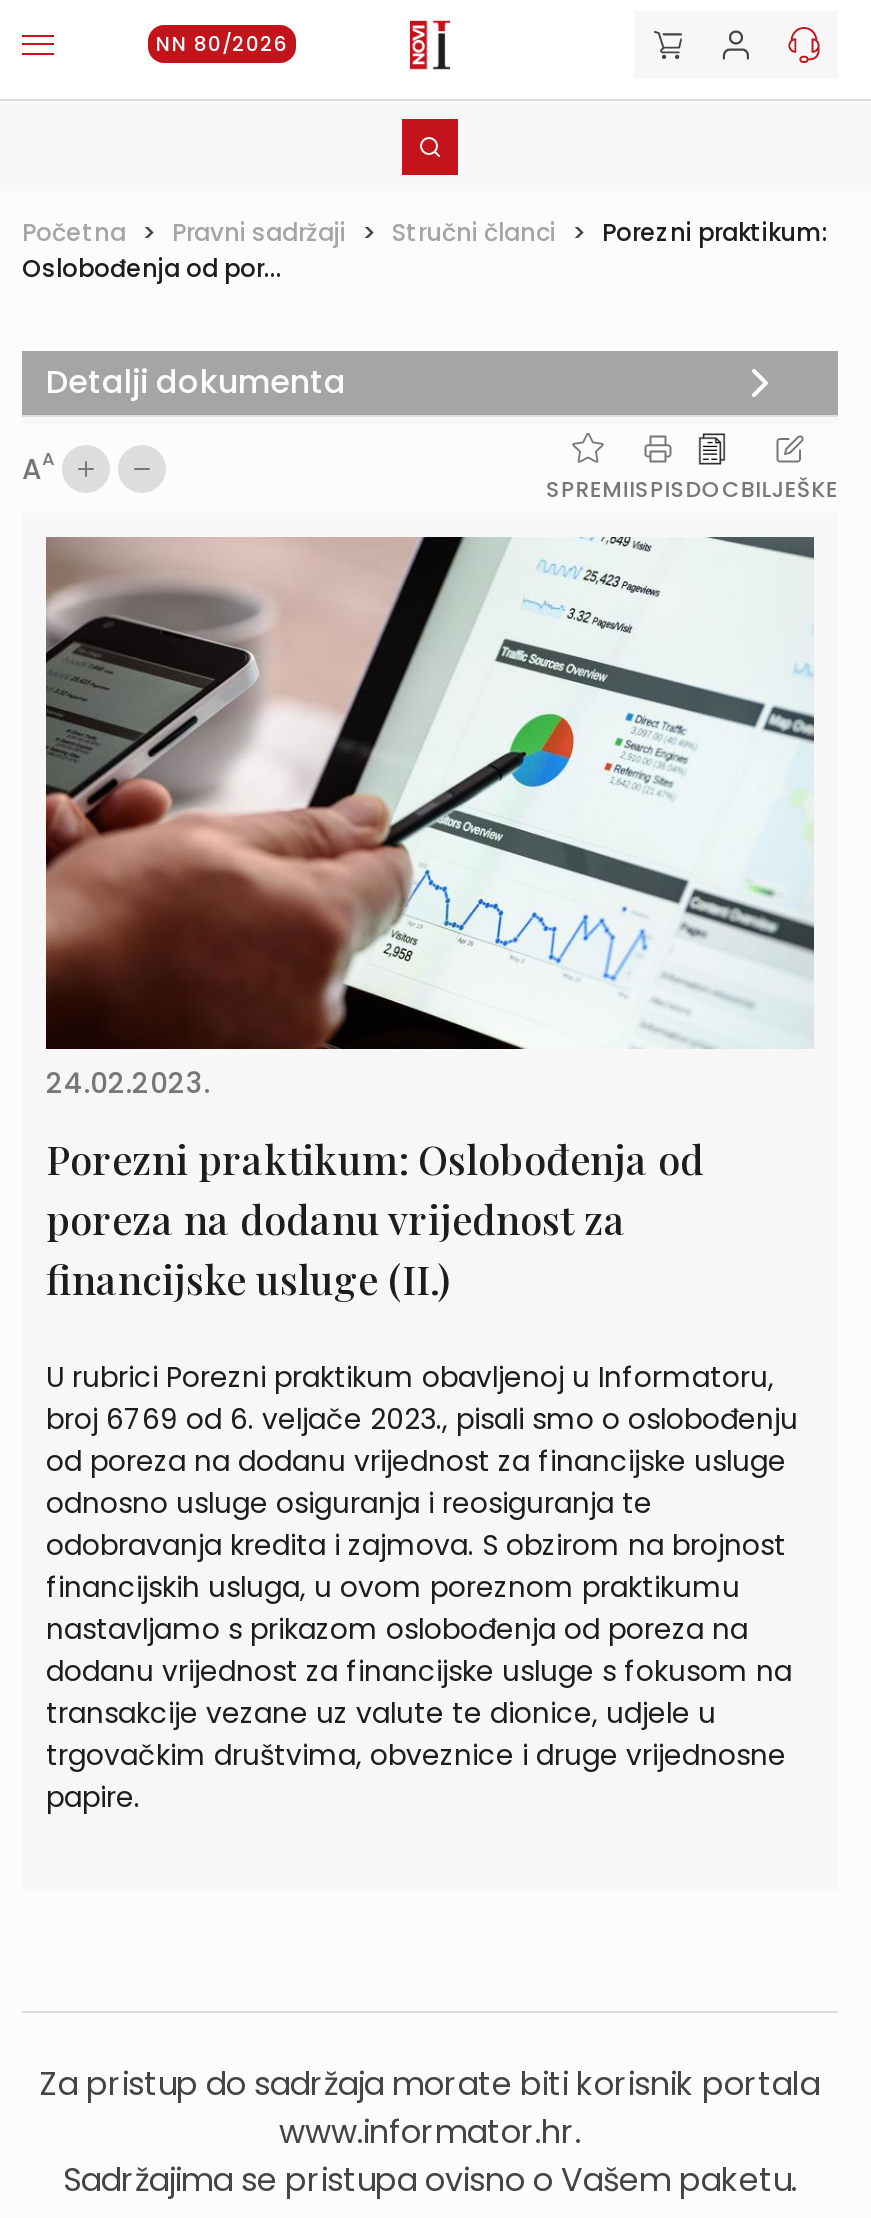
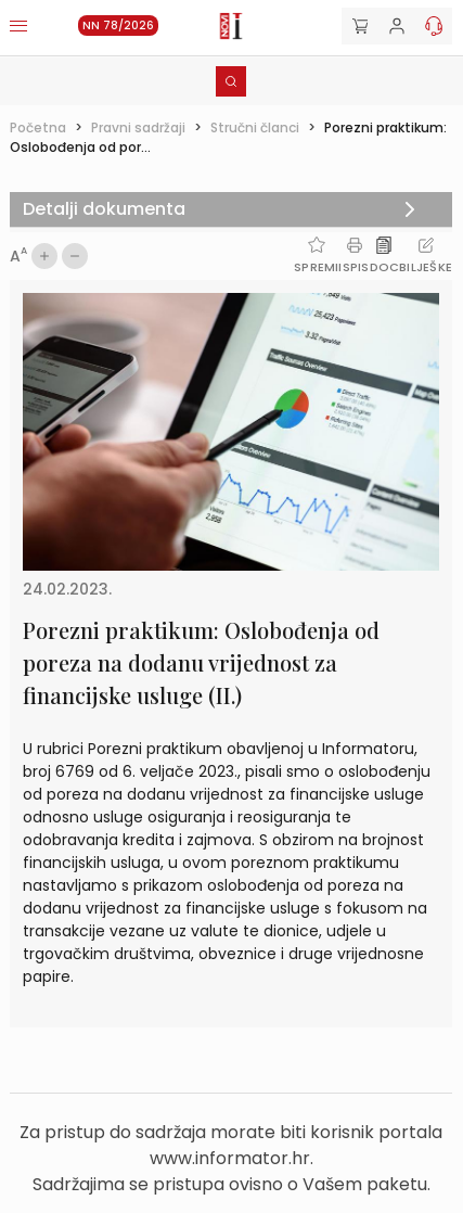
[156,29,288,59] NN 80/2026 -> [82,17,154,34] NN 78/2026

